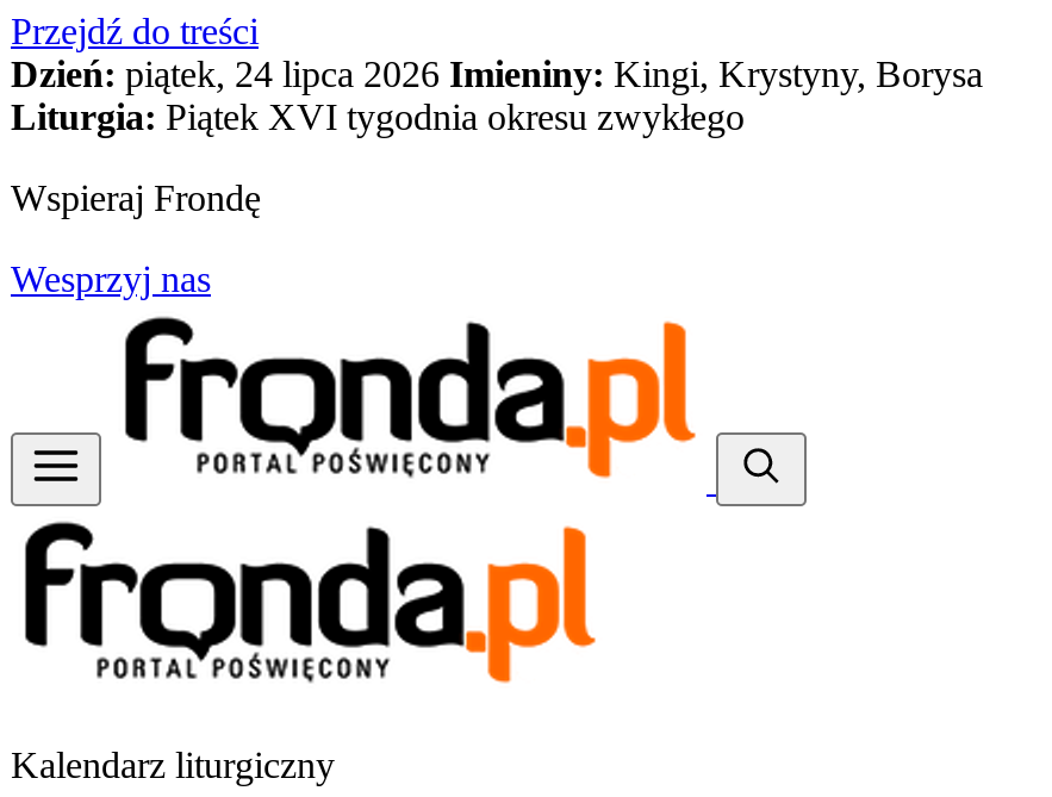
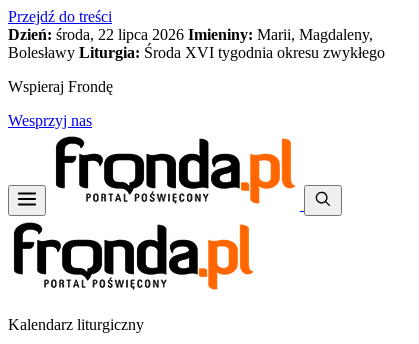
[11,54,983,137] Dzień: piątek, 24 lipca 2026 Imieniny: Kingi, Krystyny, Borysa | Liturgia: Piątek XVI tygodnia okresu zwykłego -> [8,26,385,61] Dzień: środa, 22 lipca 2026 Imieniny: Marii, Magdaleny, | Bolesławy Liturgia: Środa XVI tygodnia okresu zwykłego

